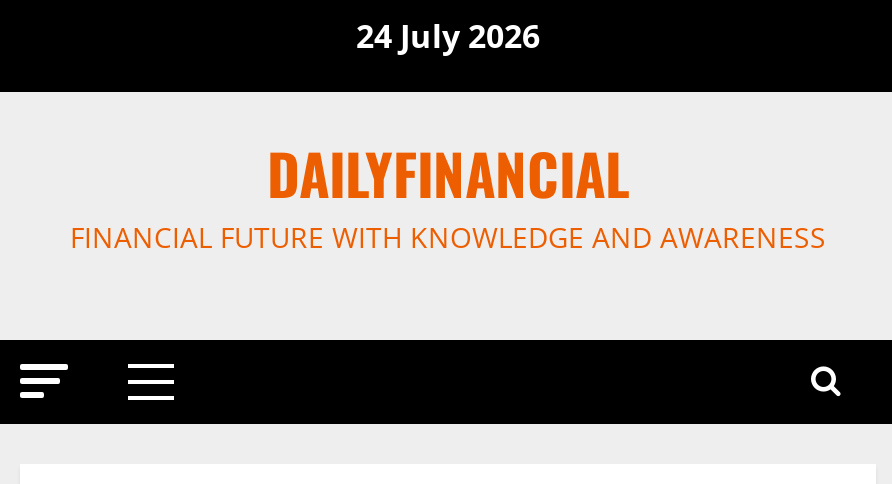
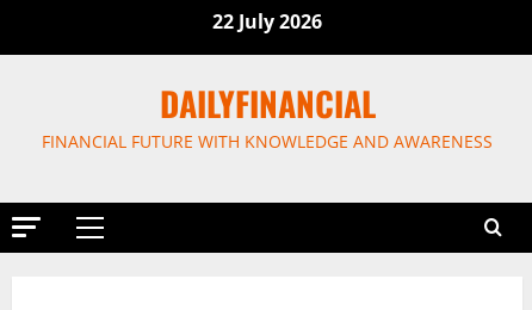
[356,14,540,58] 24 July 2026 -> [212,8,322,35] 22 July 2026

